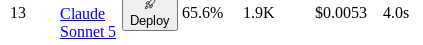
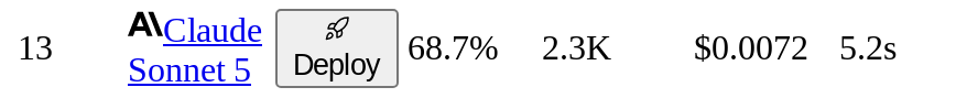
[182,4,409,21] 65.6% | 1.9K | $0.0053 | 4.0s -> [408,28,897,65] 68.7% | 2.3K | $0.0072 | 5.2s

